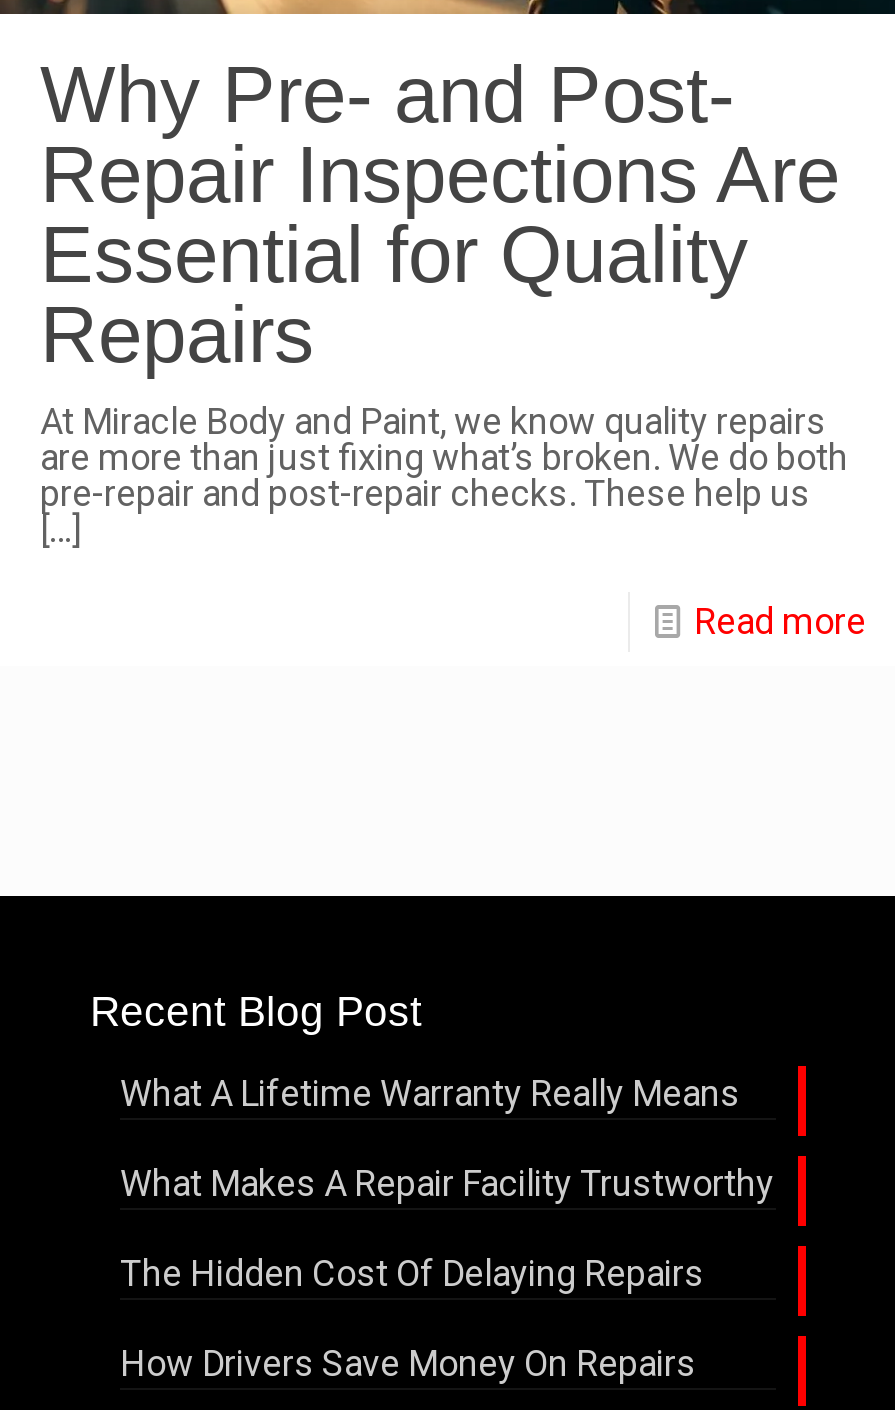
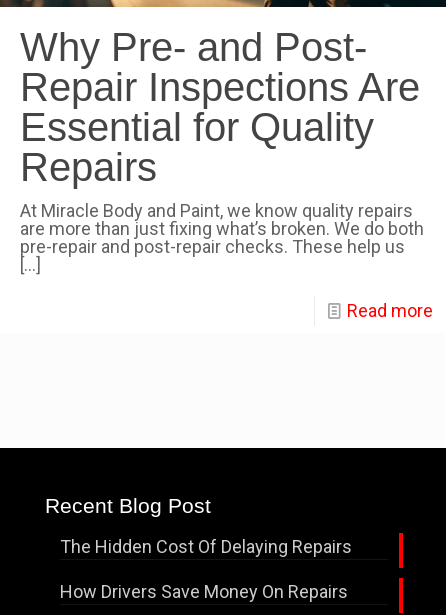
[120,1072,774,1204] What A Lifetime Warranty Really Means | What Makes A Repair Facility Trustworthy -> none

